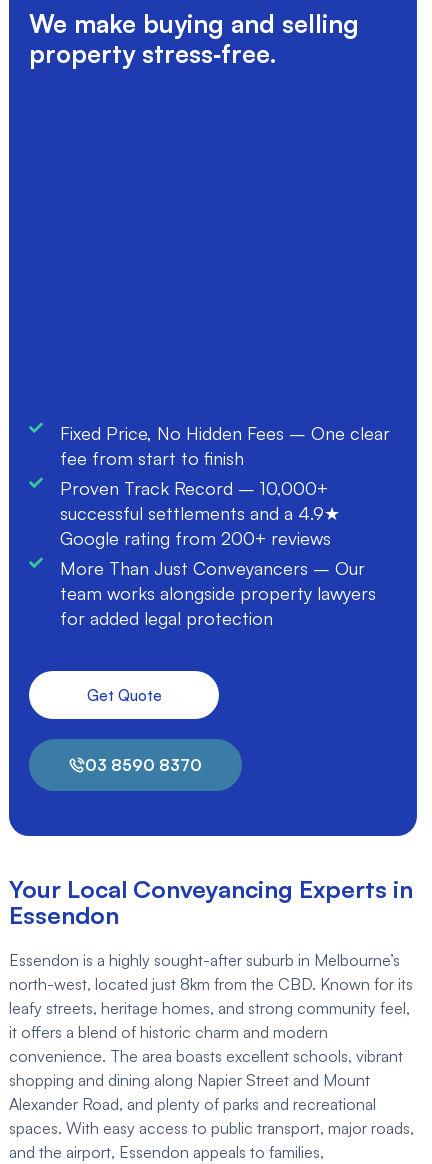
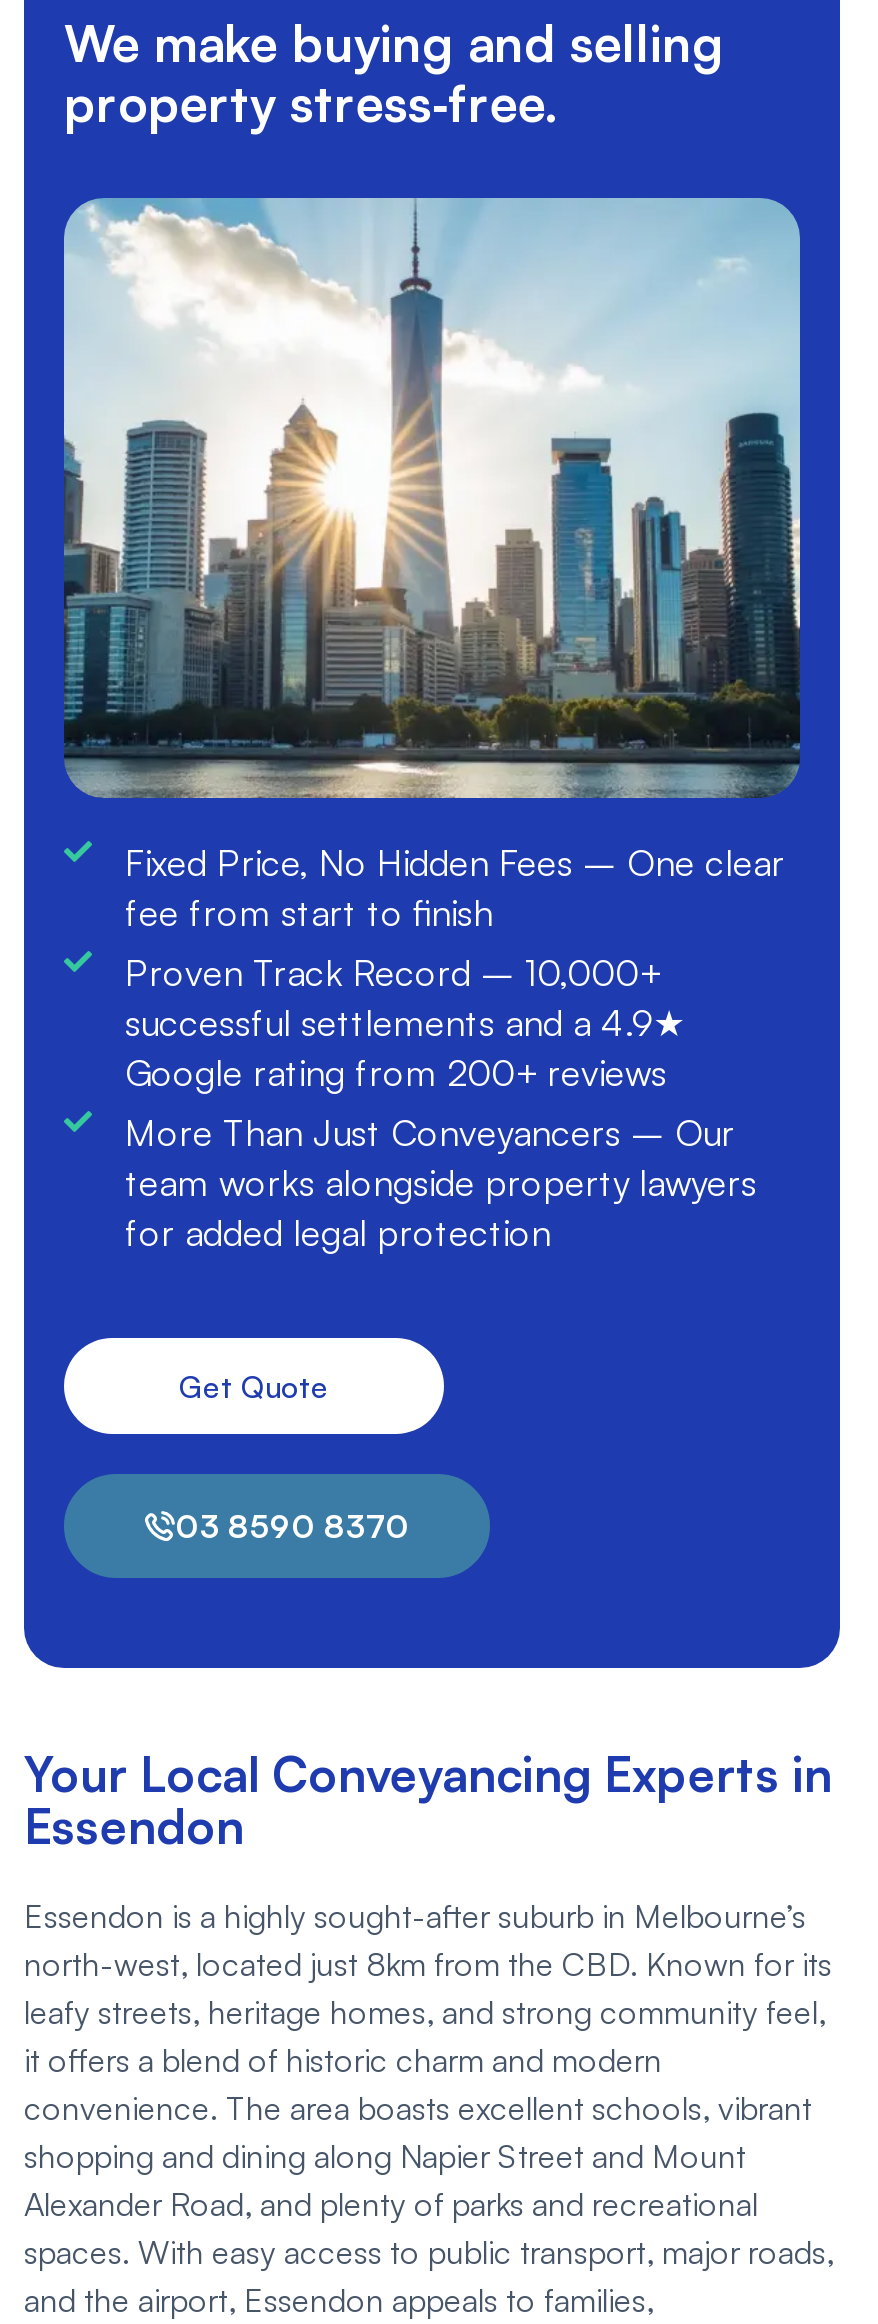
none -> [62,196,802,800] [image]

